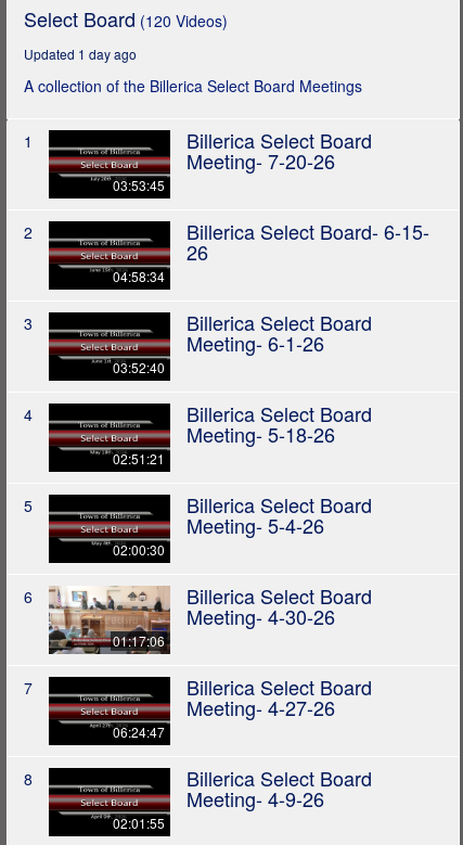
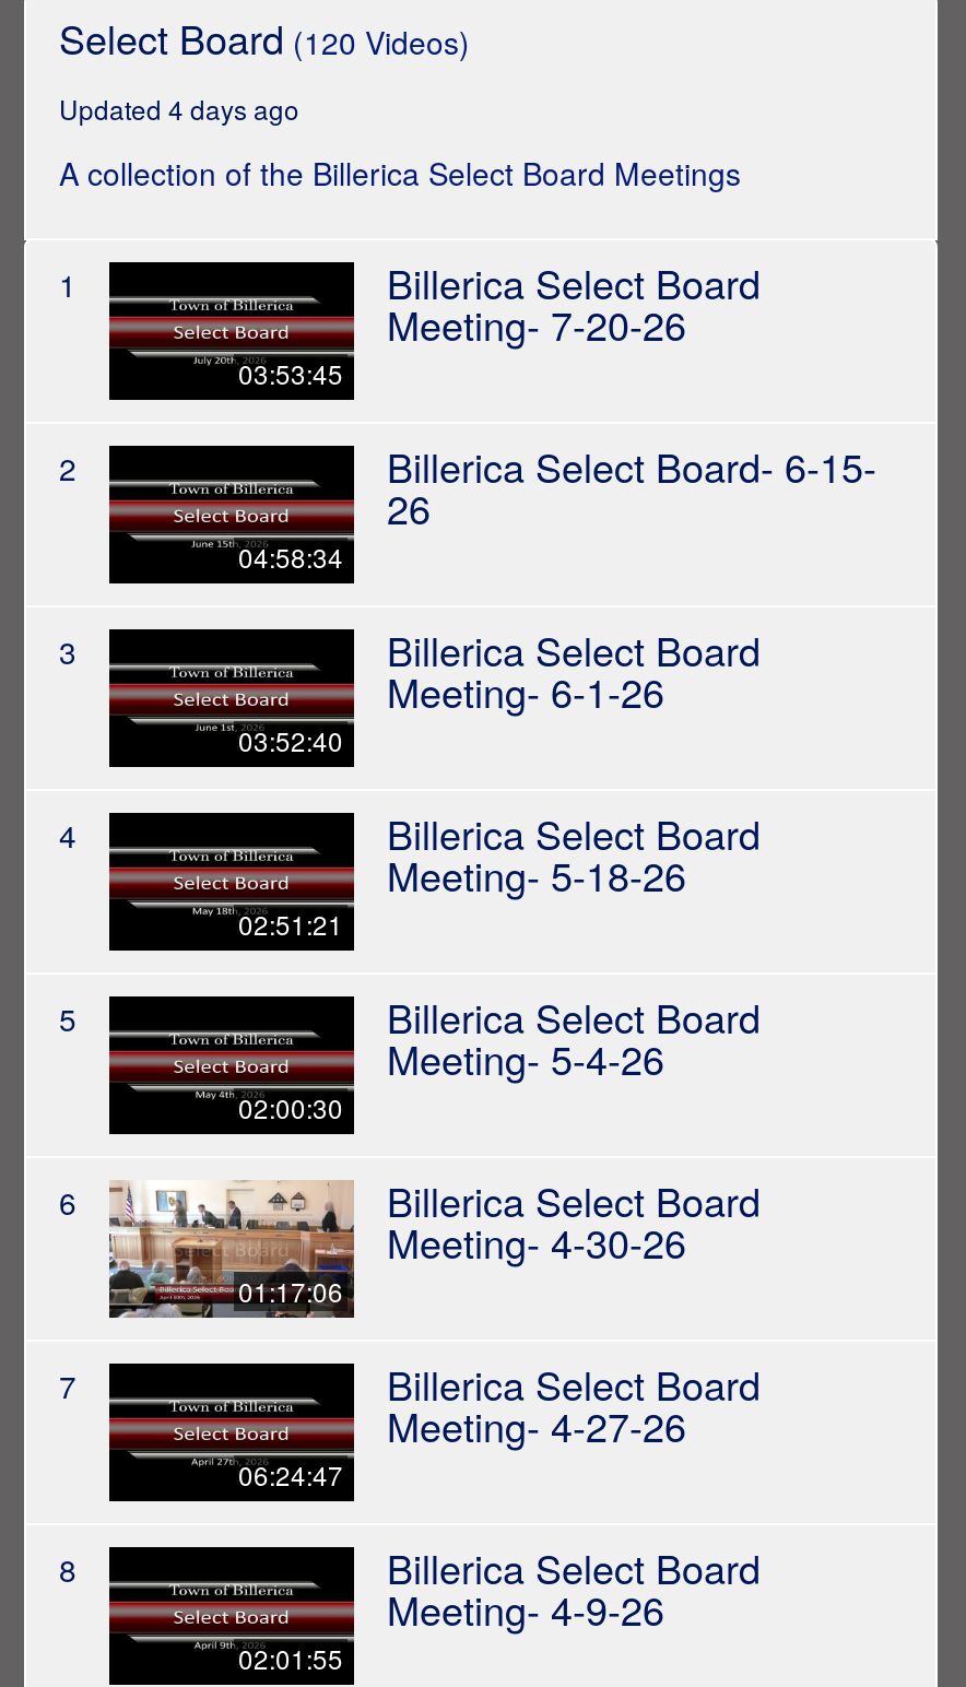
[24,45,137,63] Updated 1 day ago -> [59,90,299,127] Updated 4 days ago

